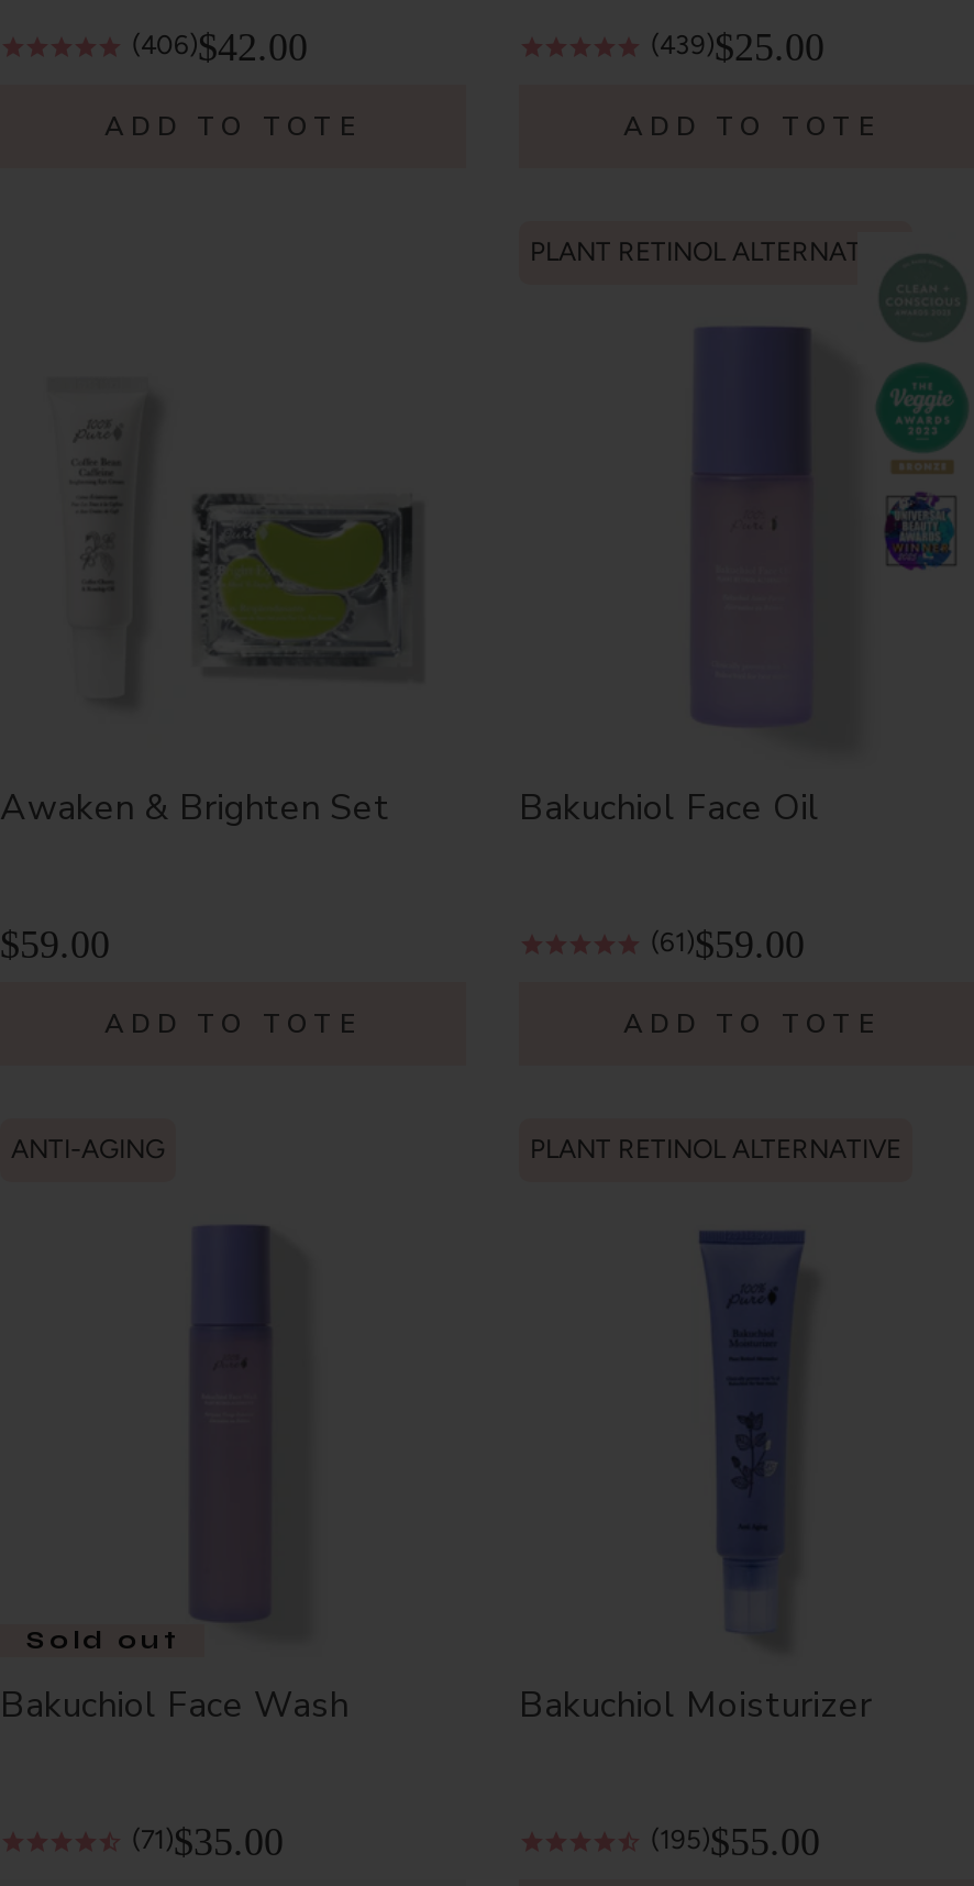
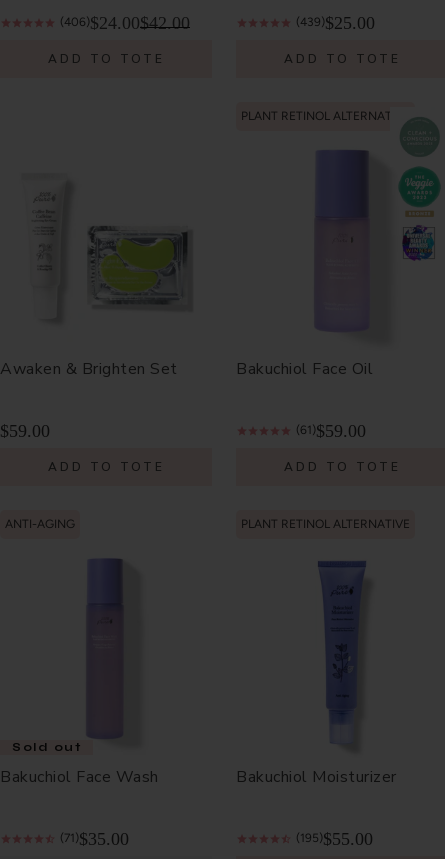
[132,26,308,70] (406)$42.00 -> [60,13,190,33] (406)$24.00$42.00

